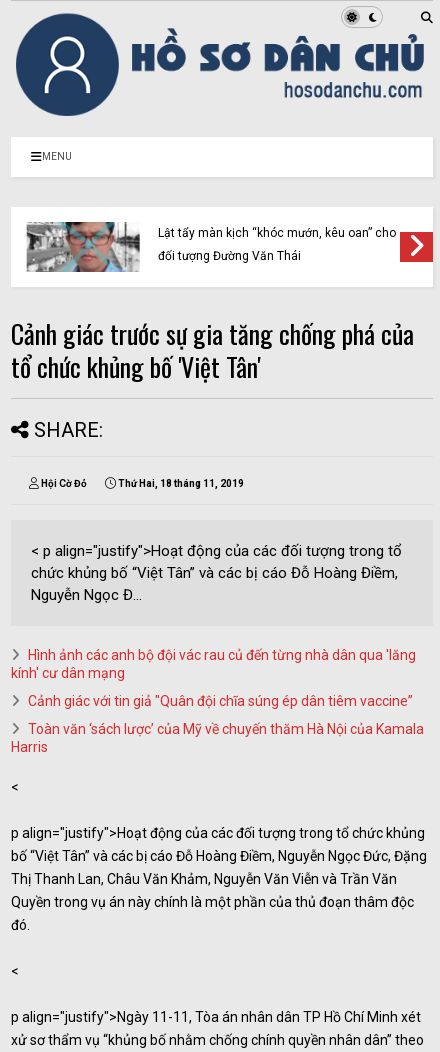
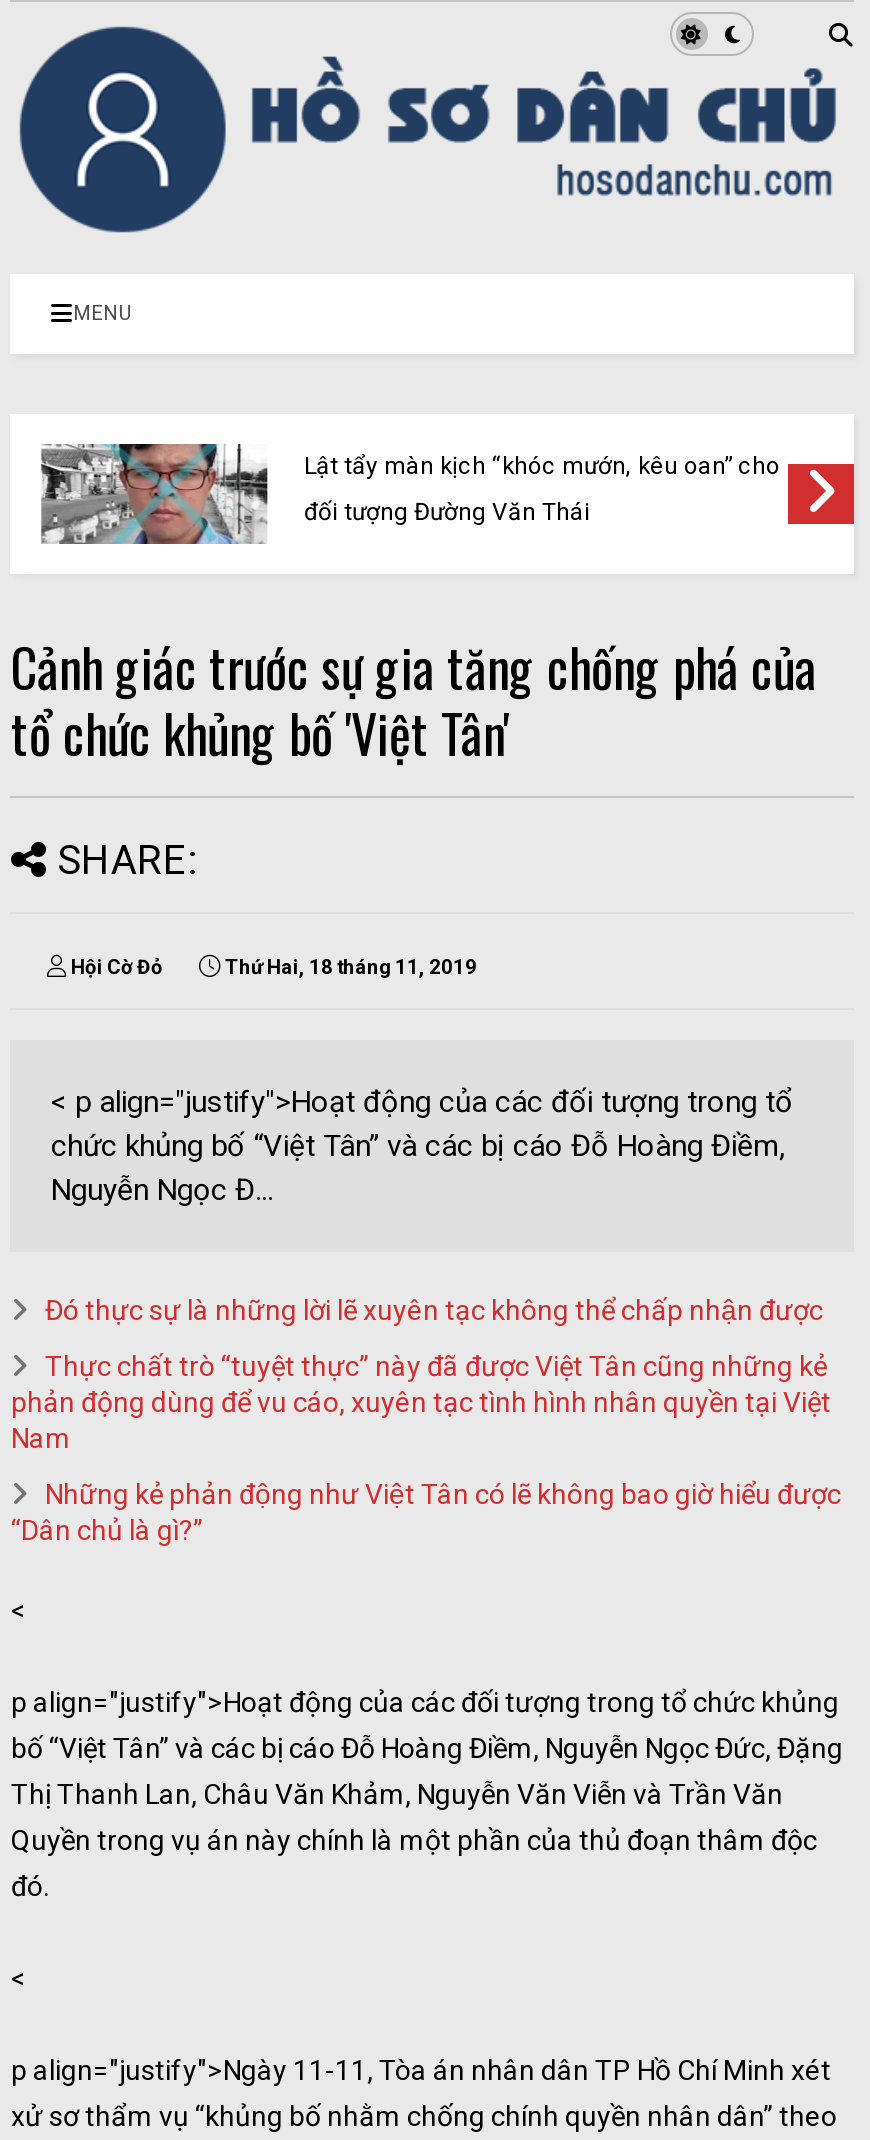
[11,647,416,681] Hình ảnh các anh bộ đội vác rau củ đến từng nhà dân qua 'lăng | kính' cư dân mạng -> [45,1294,823,1326] Đó thực sự là những lời lẽ xuyên tạc không thể chấp nhận được
[28,693,413,709] Cảnh giác với tin giả "Quân đội chĩa súng ép dân tiêm vaccine” -> [11,1350,831,1454] Thực chất trò “tuyệt thực” này đã được Việt Tân cũng những kẻ | phản động dùng để vu cáo, xuyên tạc tình hình nhân quyền tại Việt | Nam
[11,721,424,755] Toàn văn ‘sách lược’ của Mỹ về chuyến thăm Hà Nội của Kamala | Harris -> [11,1478,841,1546] Những kẻ phản động như Việt Tân có lẽ không bao giờ hiểu được | “Dân chủ là gì?”

